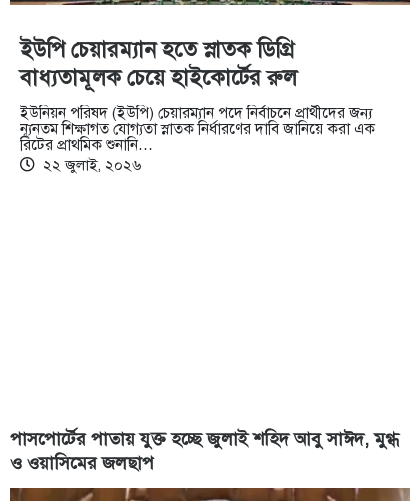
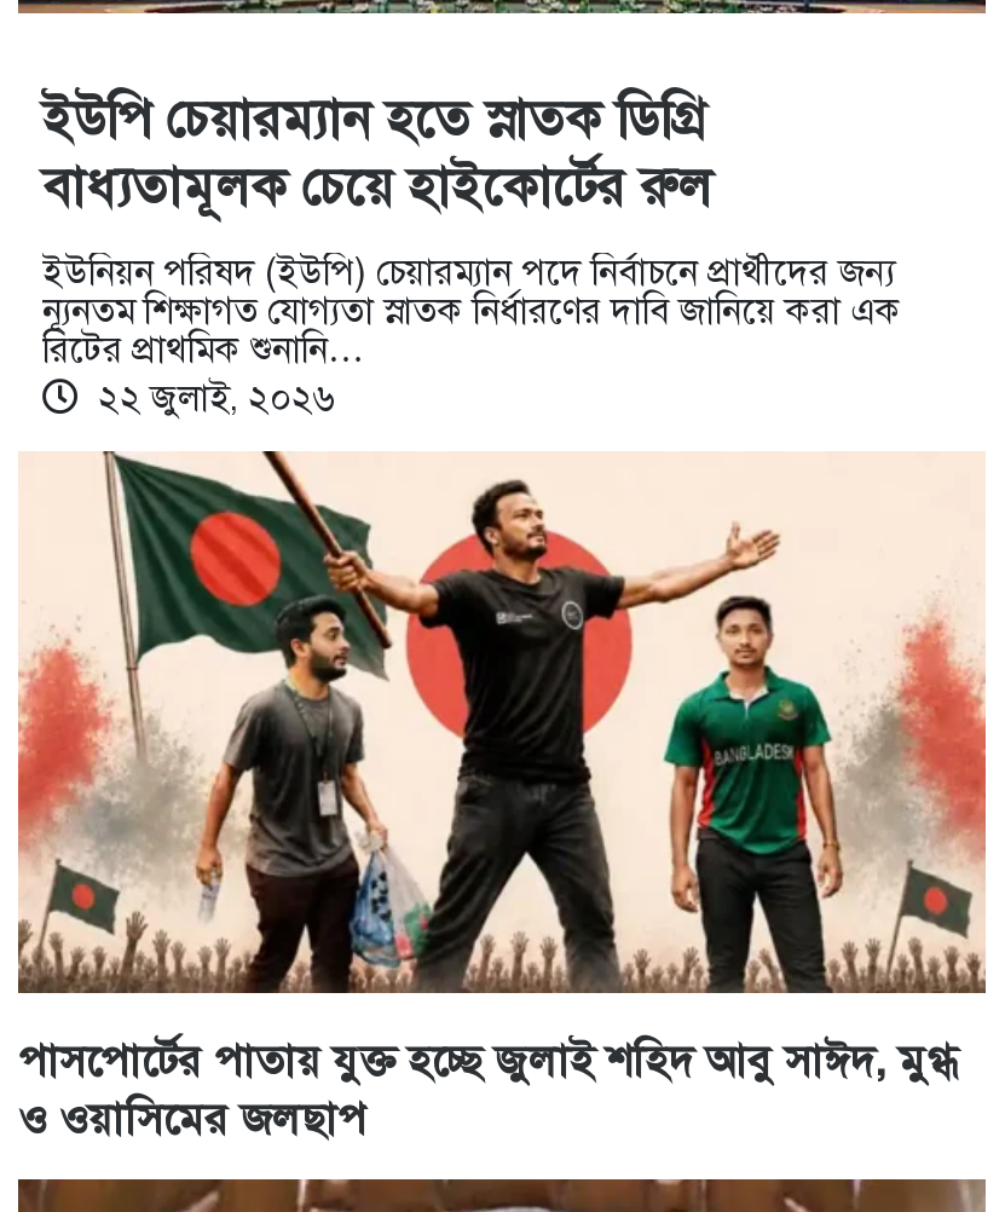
none -> [16,448,988,997] [image]

